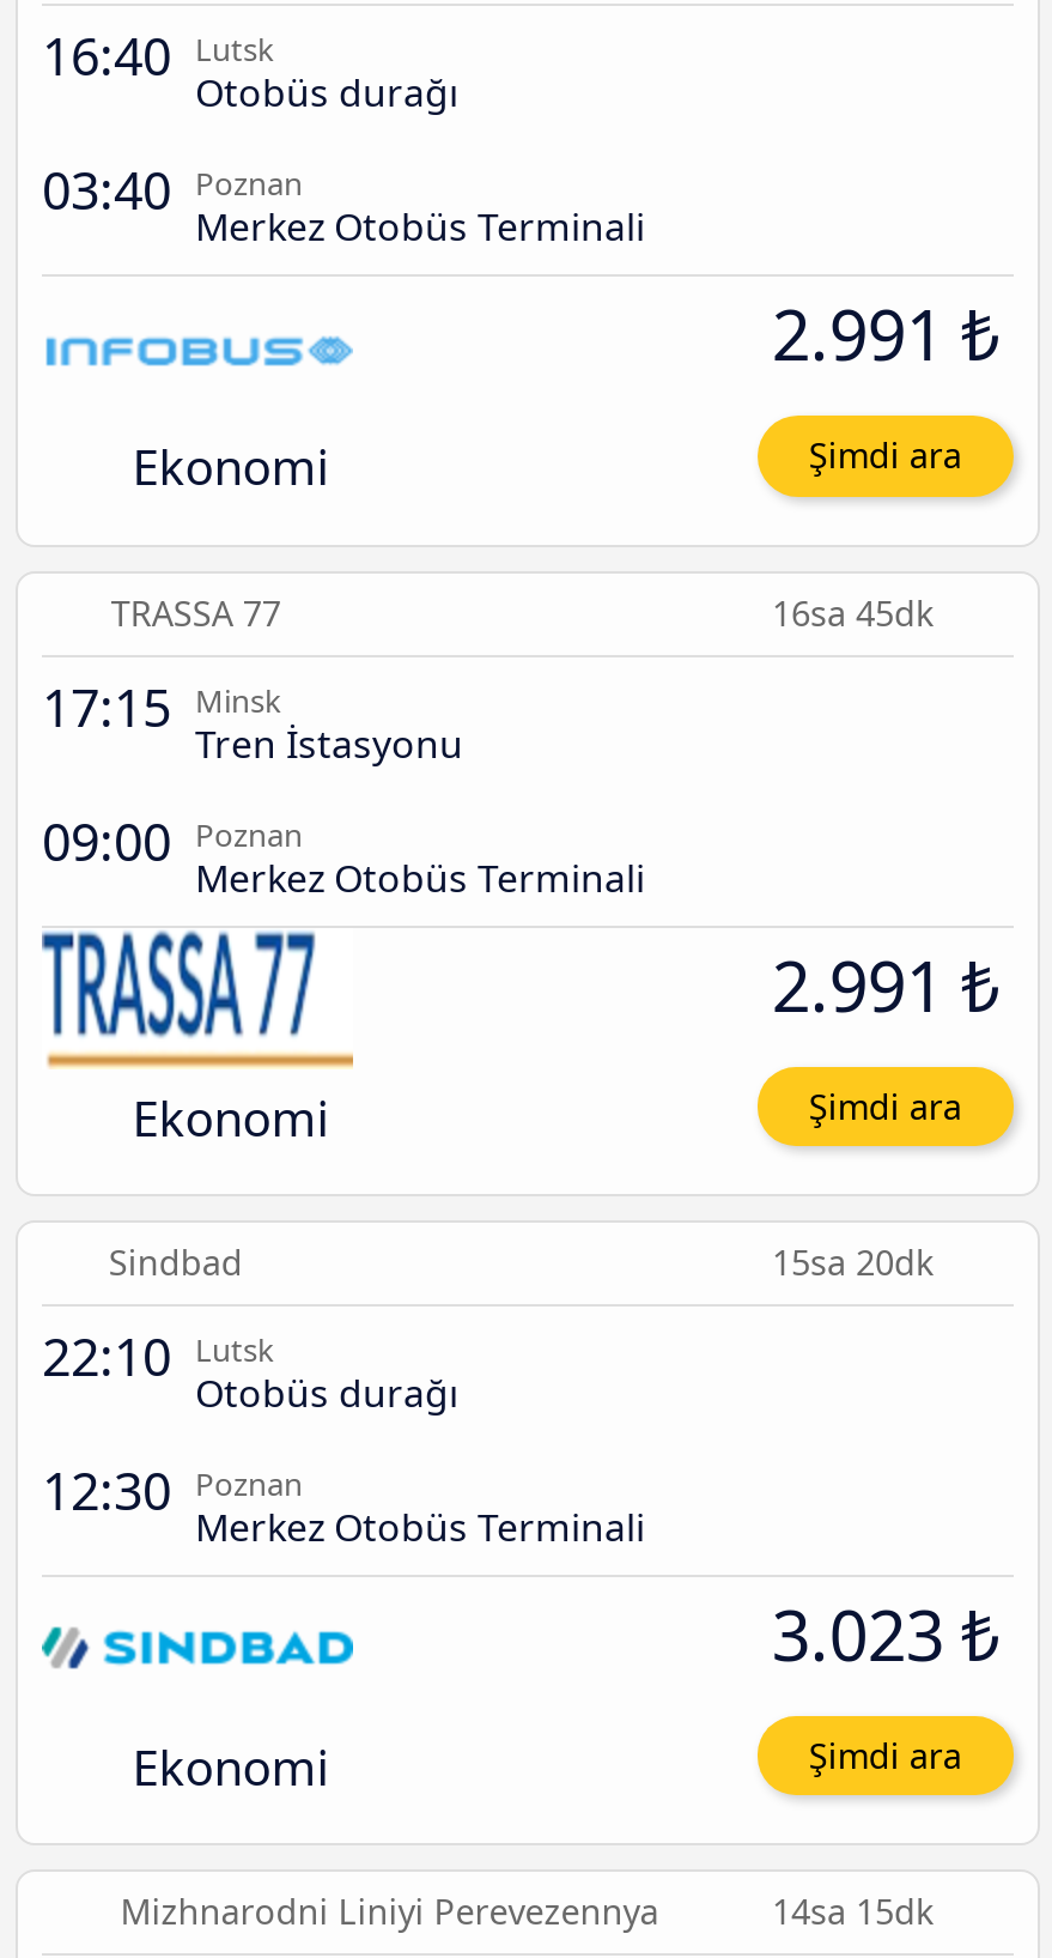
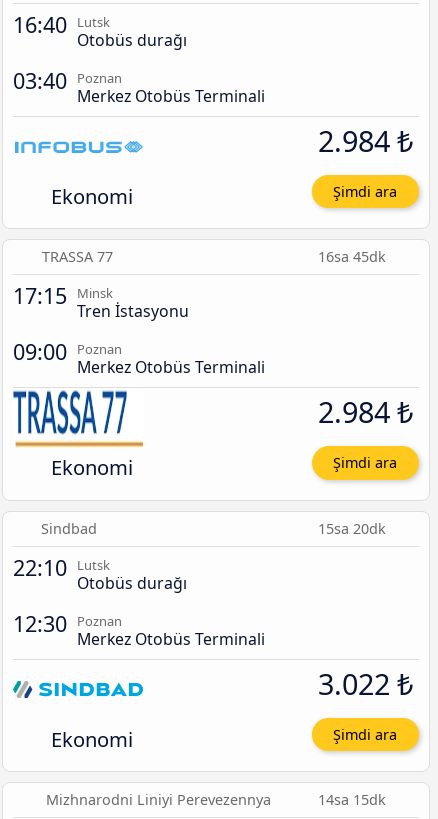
[772,287,999,380] 2.991 ₺ -> [318,121,413,160] 2.984 ₺
[772,937,999,1030] 2.991 ₺ -> [318,392,413,431] 2.984 ₺
[772,1587,999,1680] 3.023 ₺ -> [318,664,413,703] 3.022 ₺

